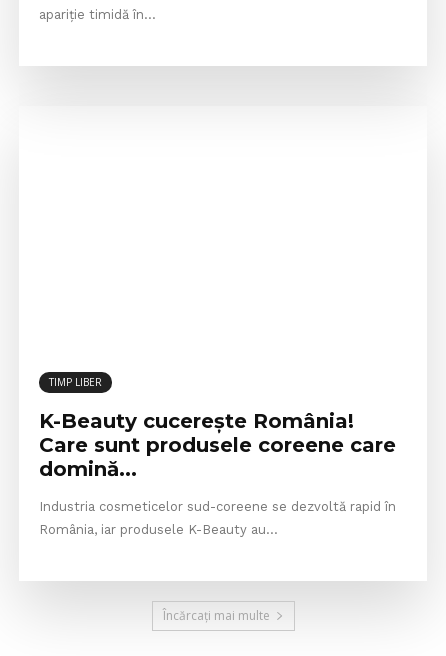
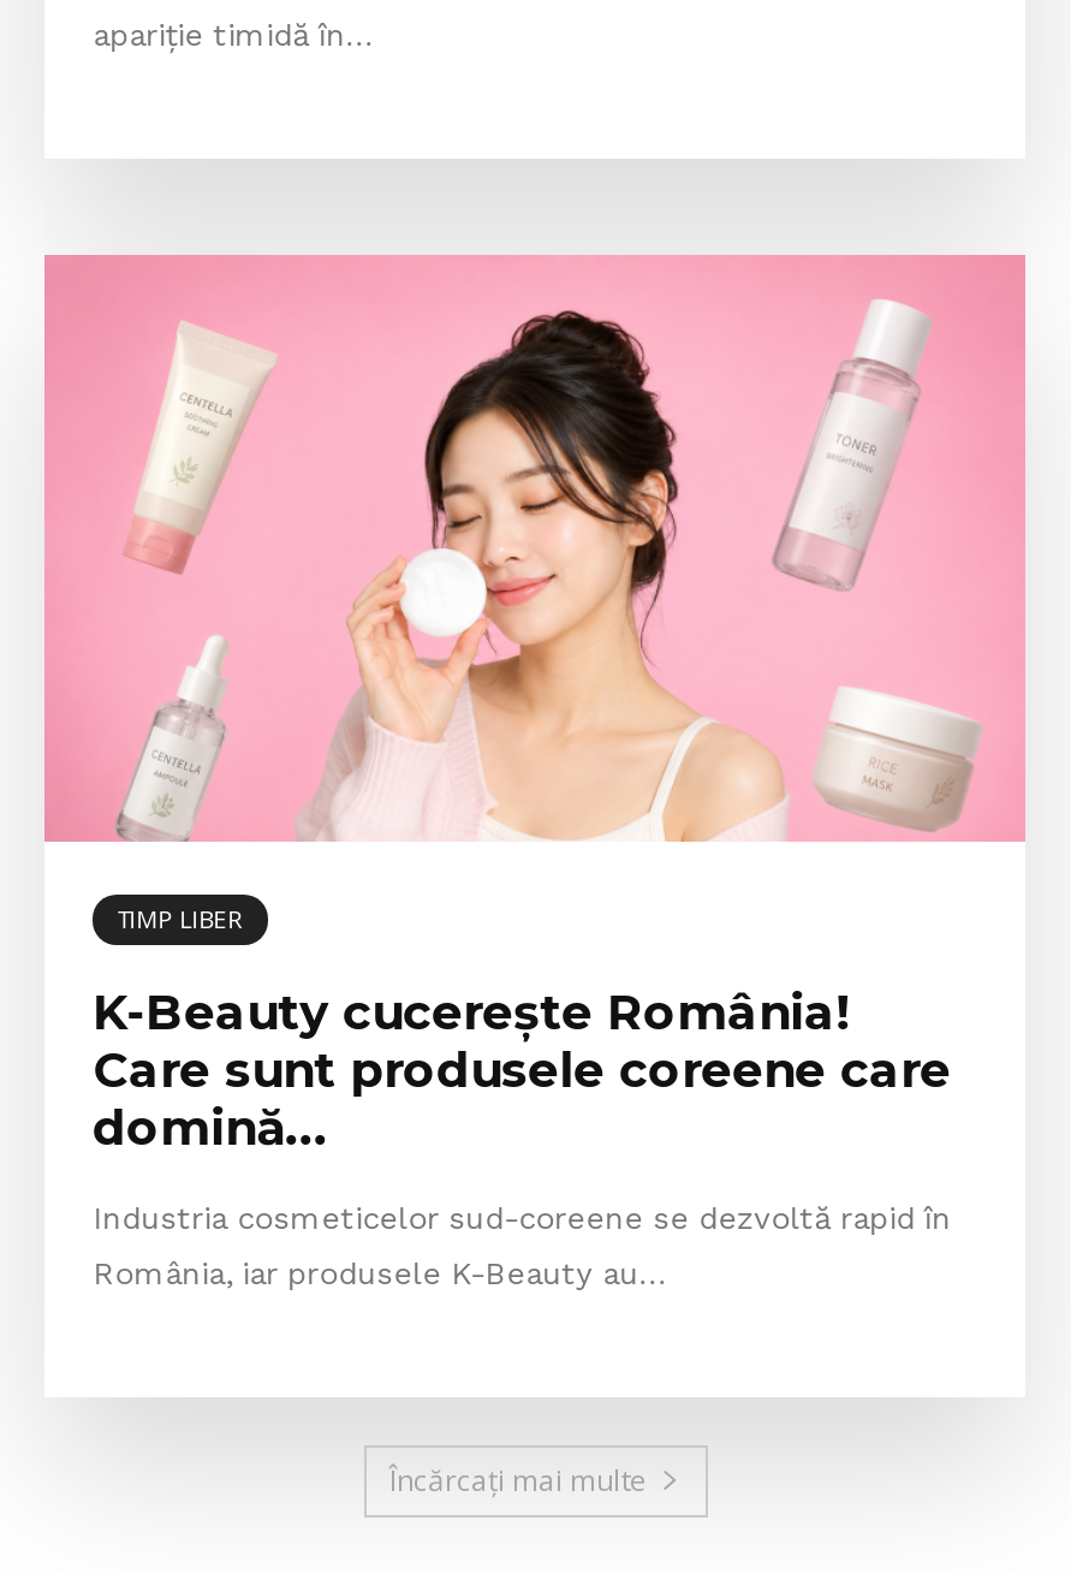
none -> [42,253,1028,844] [image]

